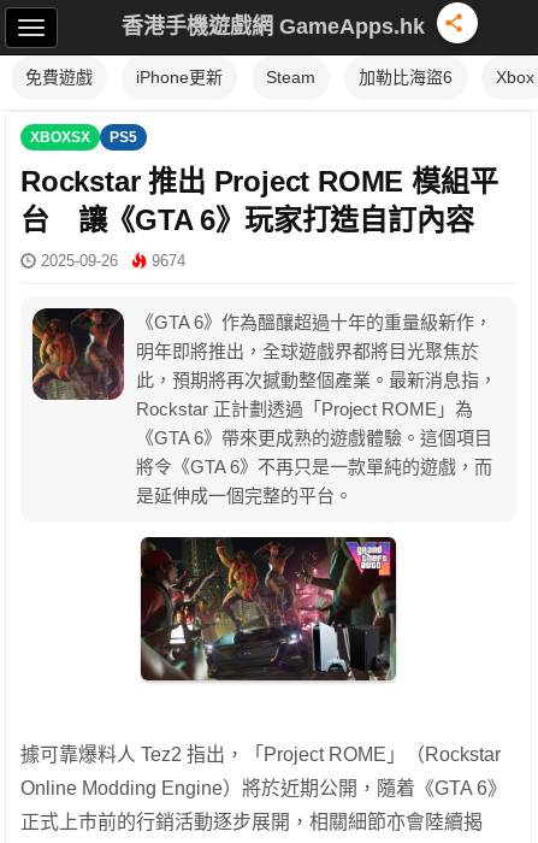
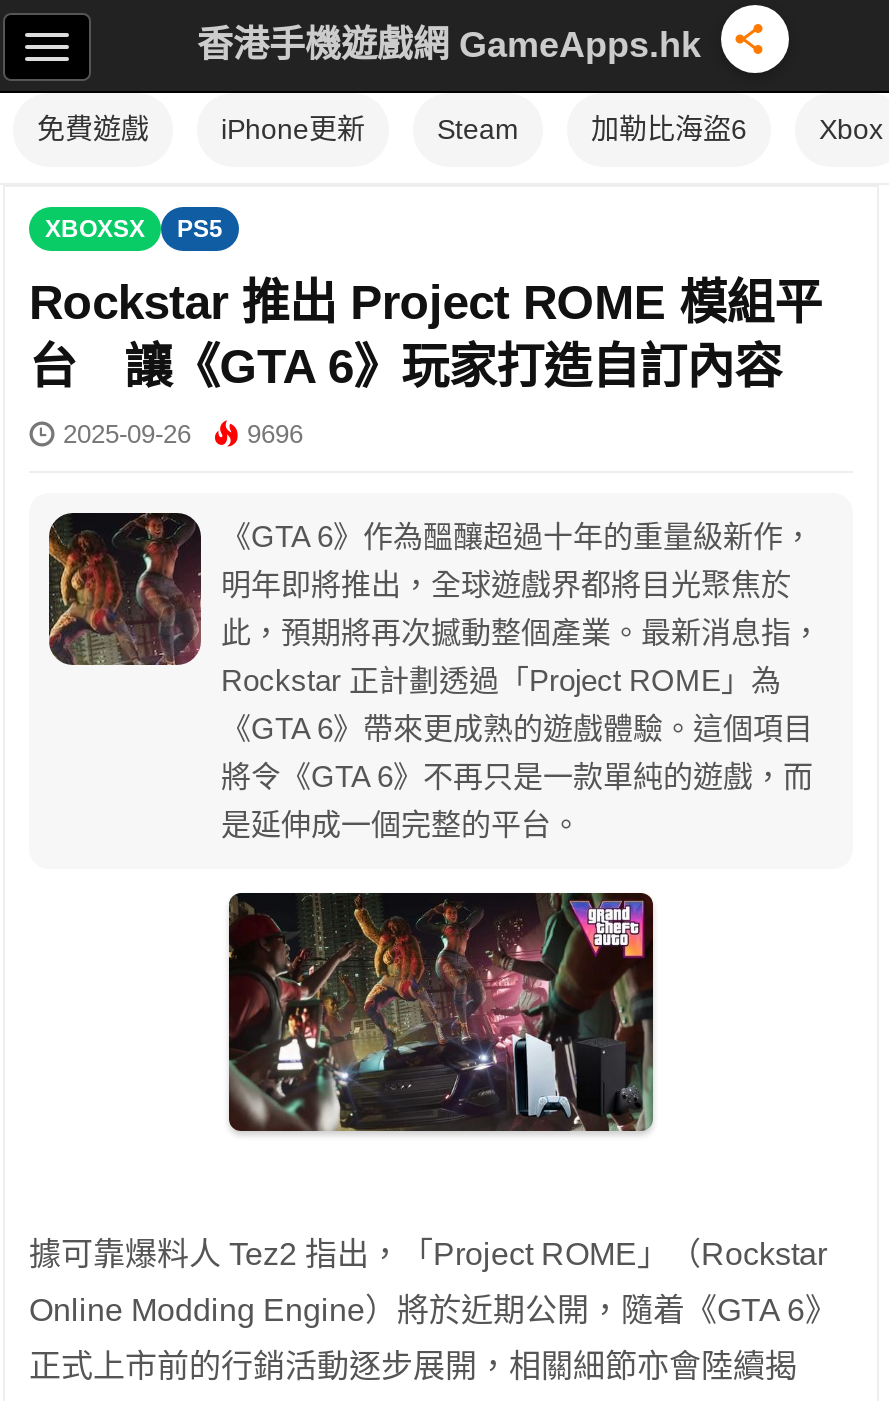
[41,252,185,270] 2025-09-26 9674 -> [63,419,303,449] 2025-09-26 9696

